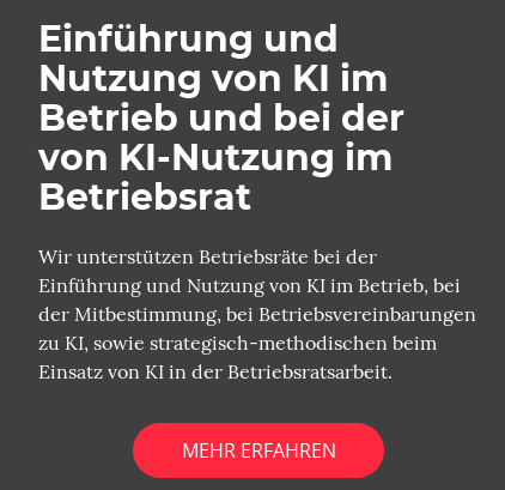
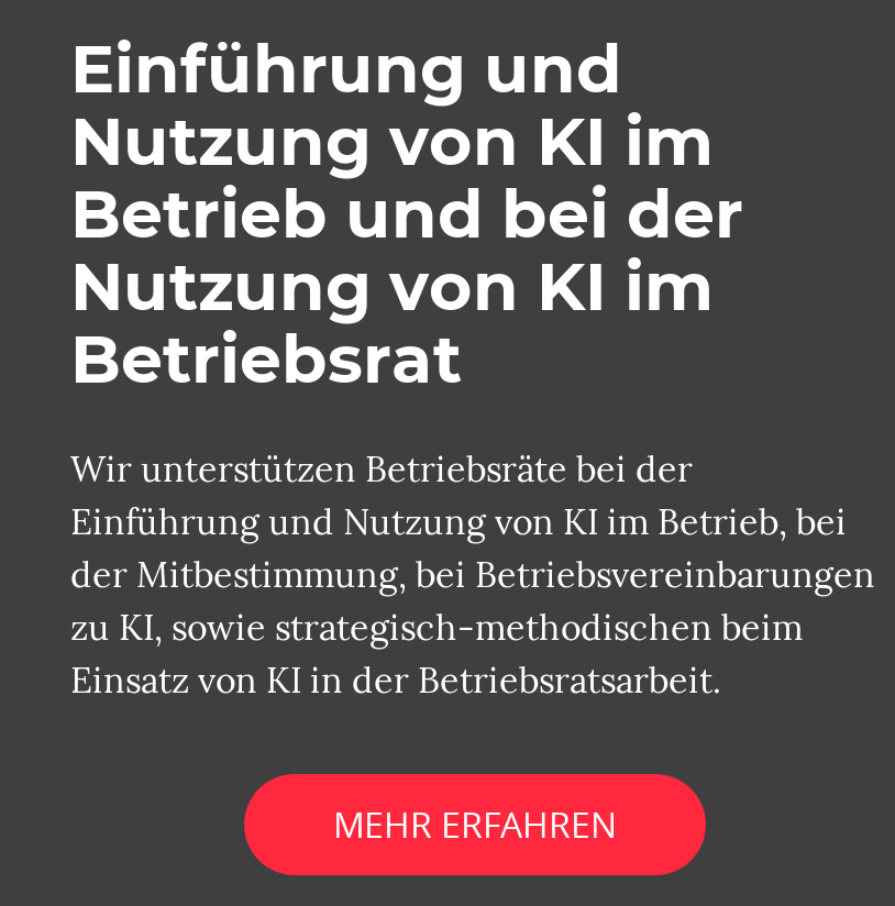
[38,141,393,177] von KI-Nutzung im -> [70,257,712,323] Nutzung von KI im

